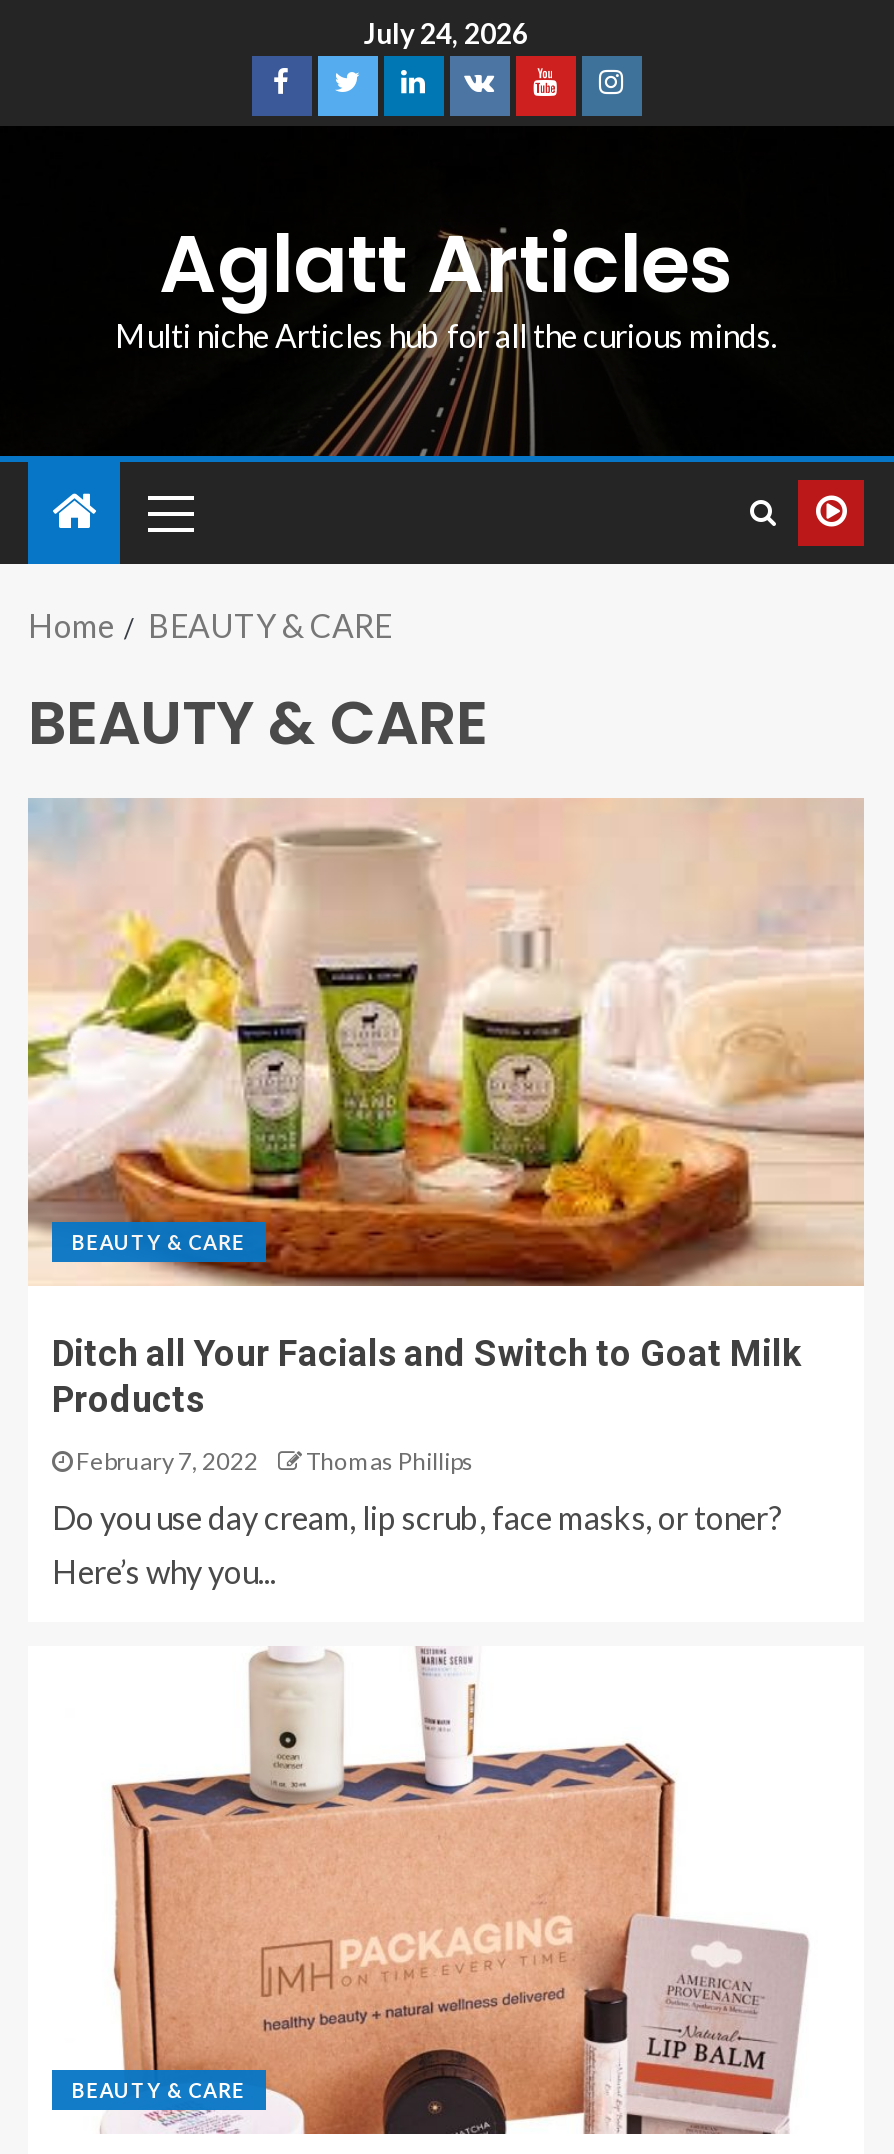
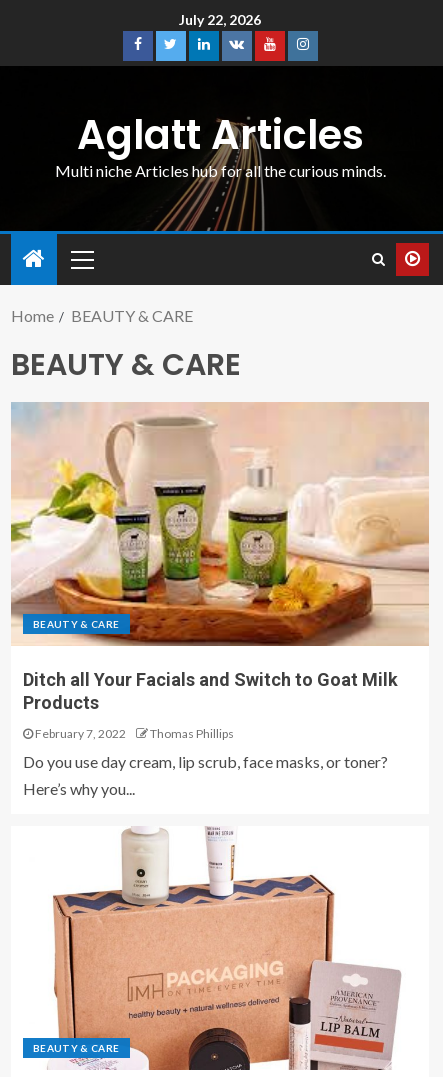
[364,17,528,51] July 24, 2026 -> [179,11,261,28] July 22, 2026

